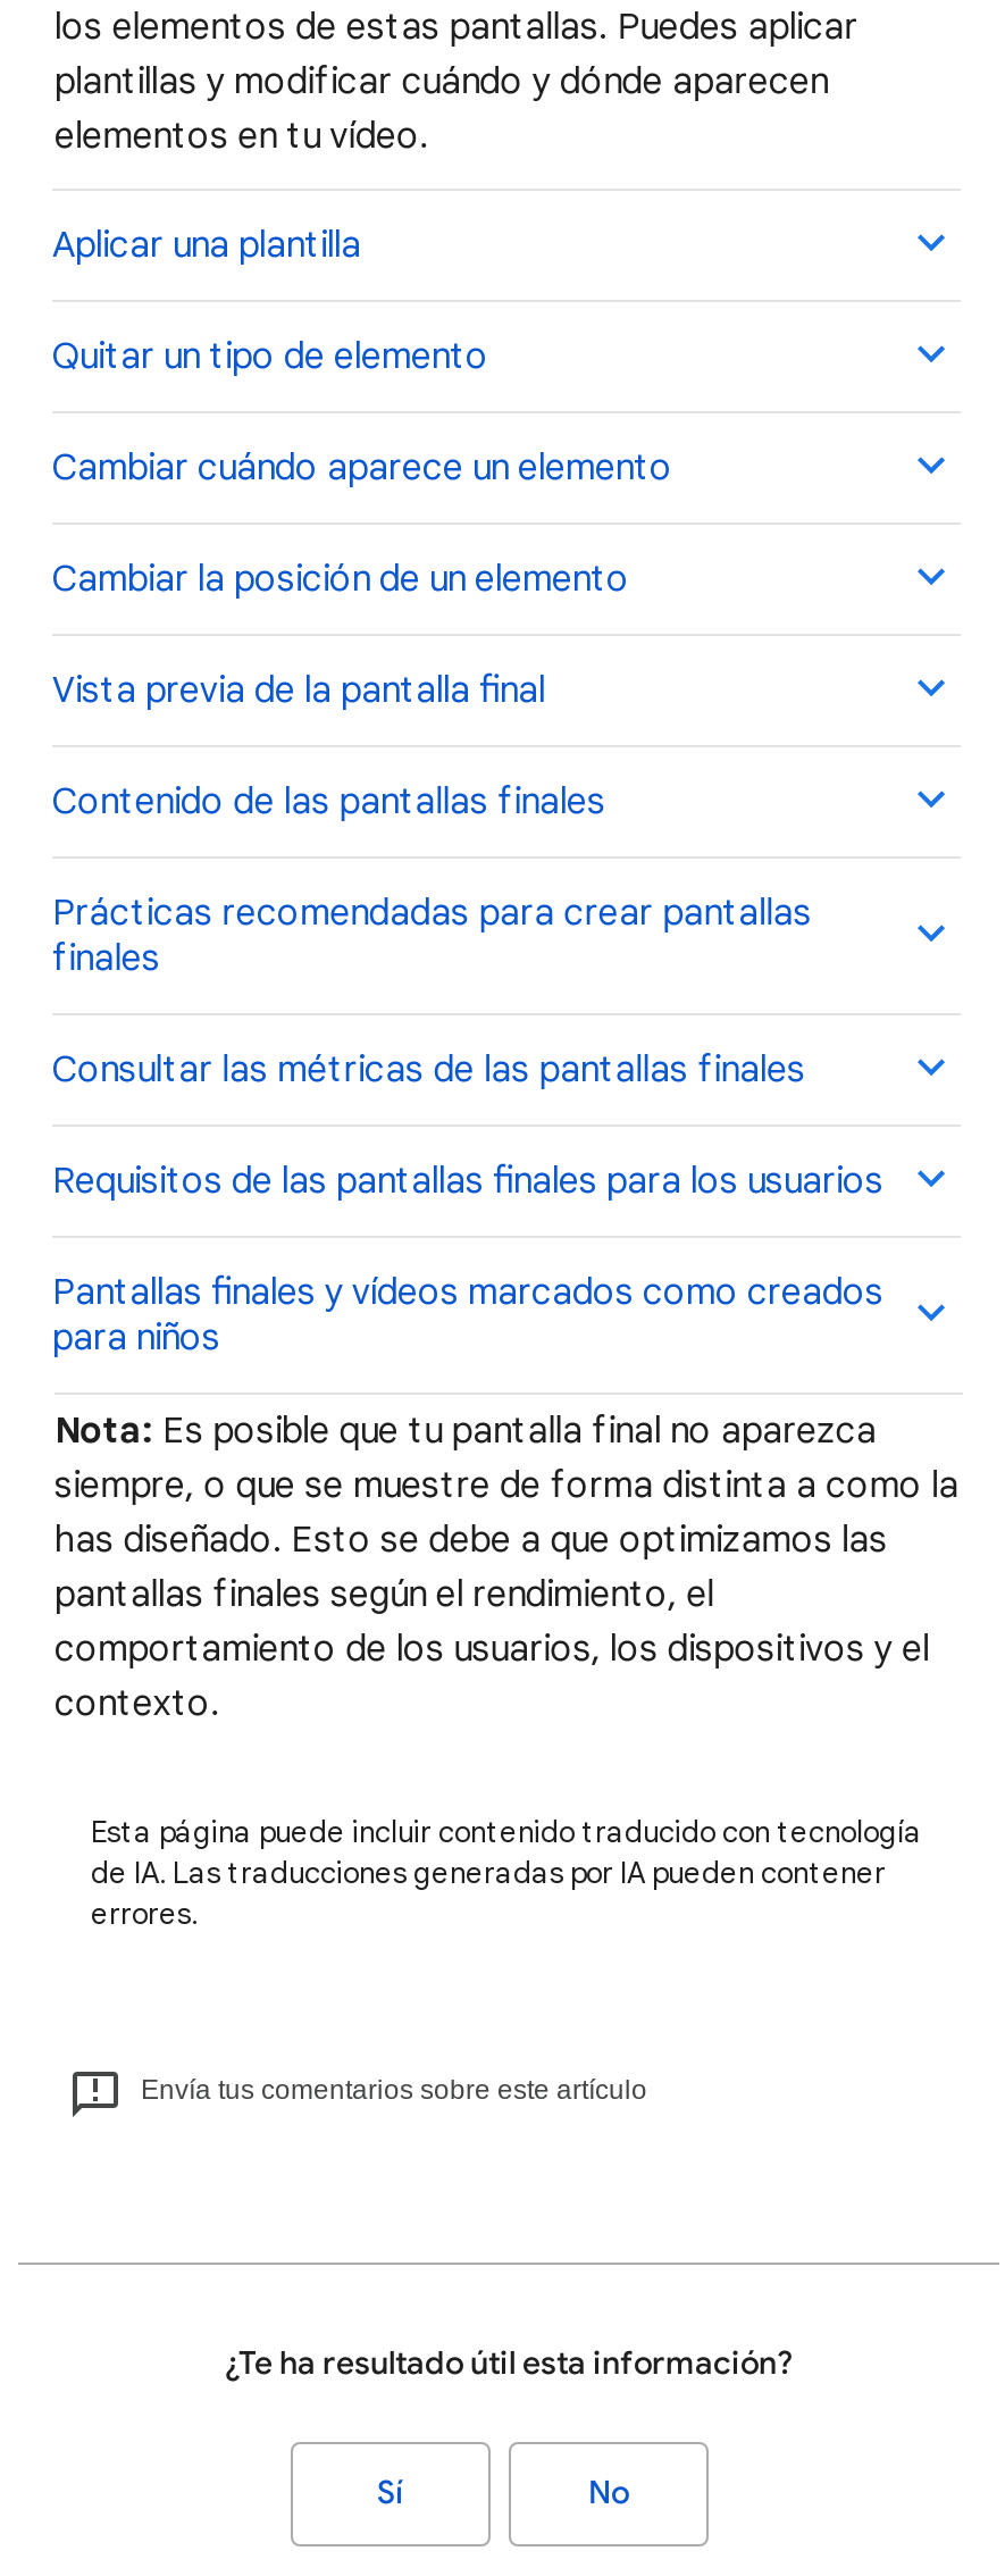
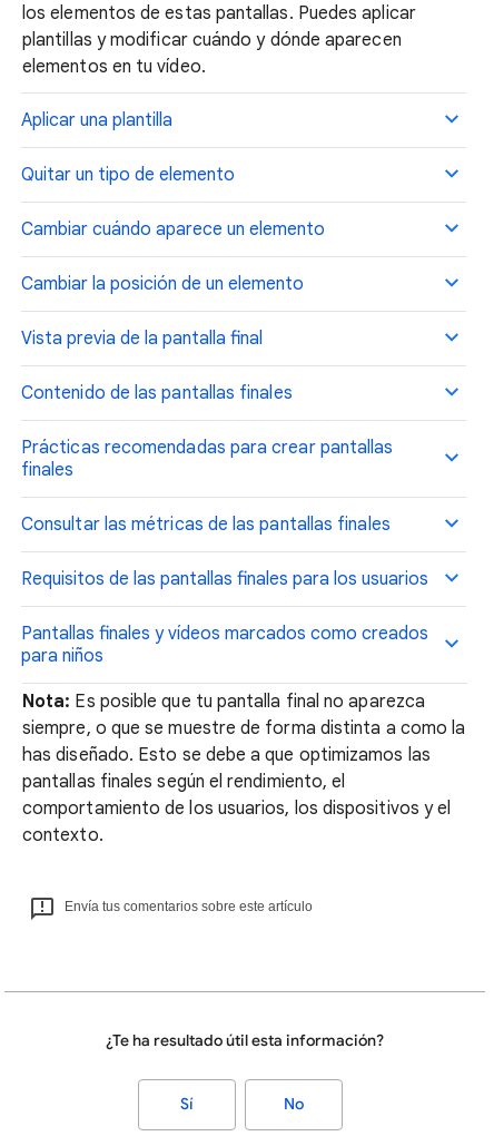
[91,1814,922,1934] Esta página puede incluir contenido traducido con tecnología | de IA. Las traducciones generadas por IA pueden contener | errores. -> none

